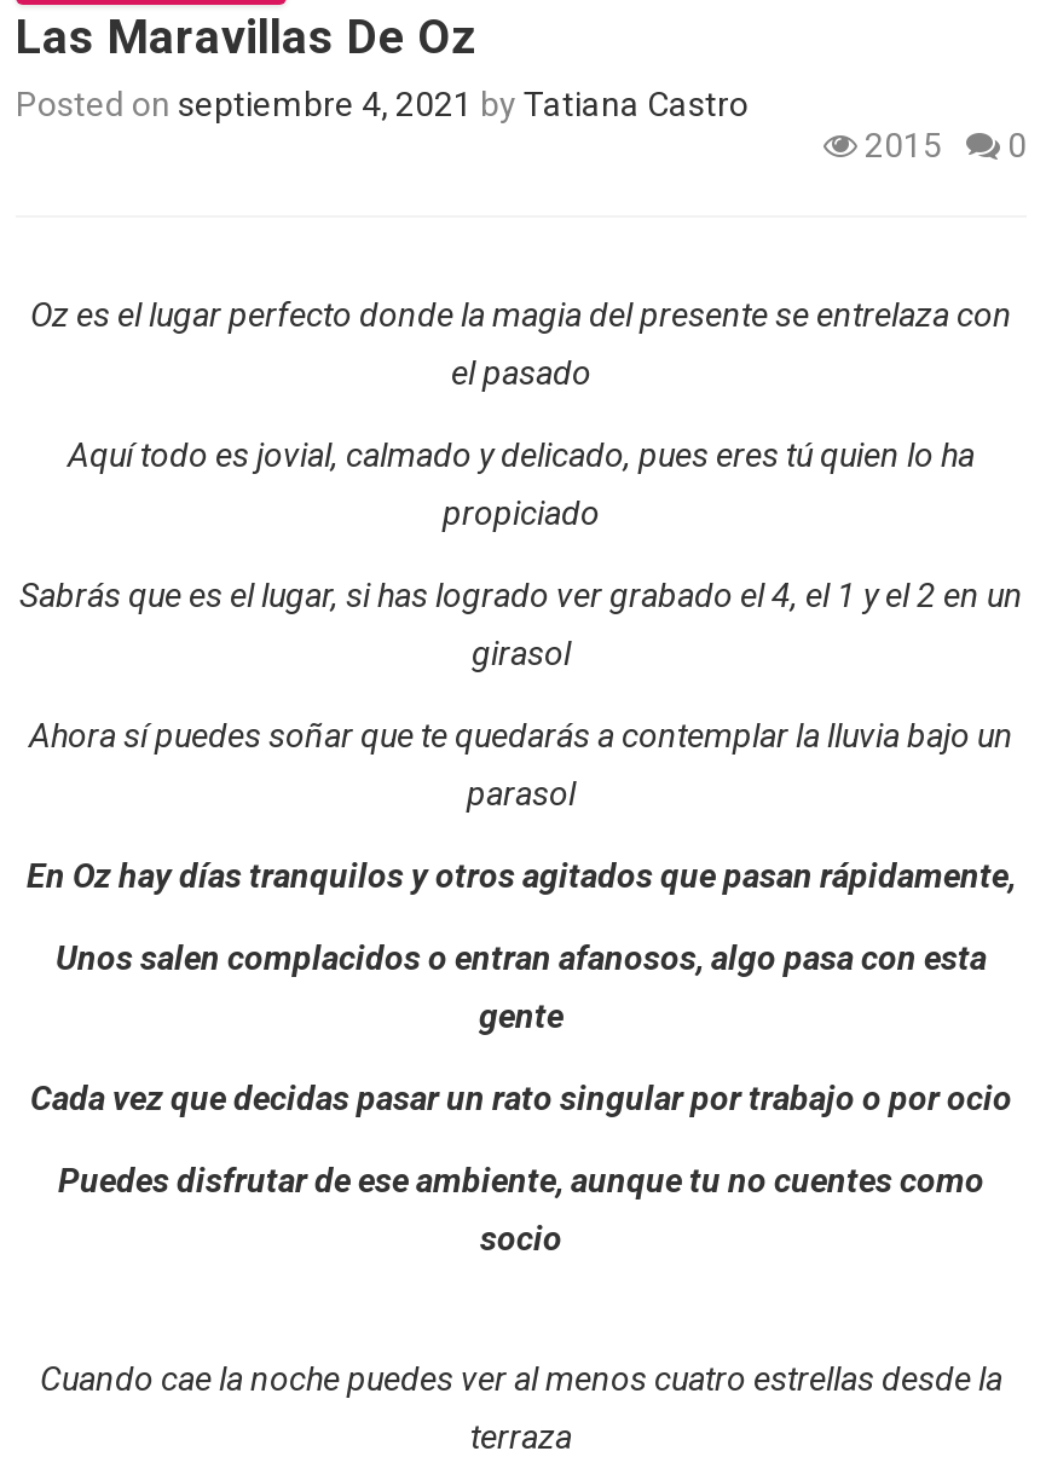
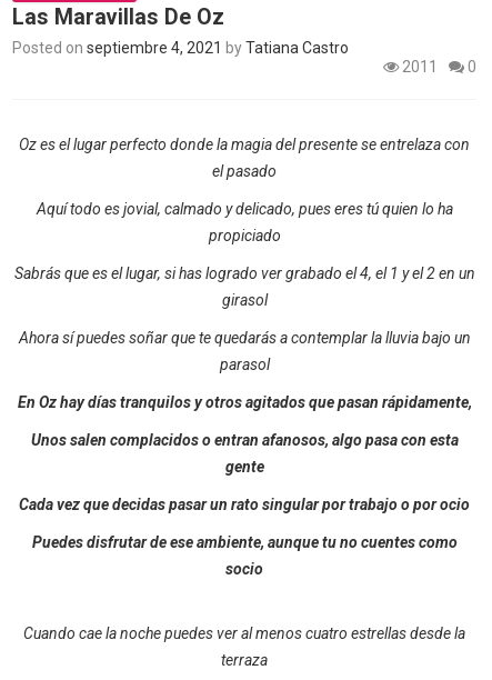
[857,126,1027,164] 2015 0 -> [399,58,476,75] 2011 0

